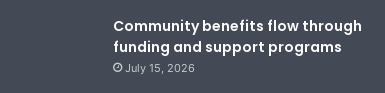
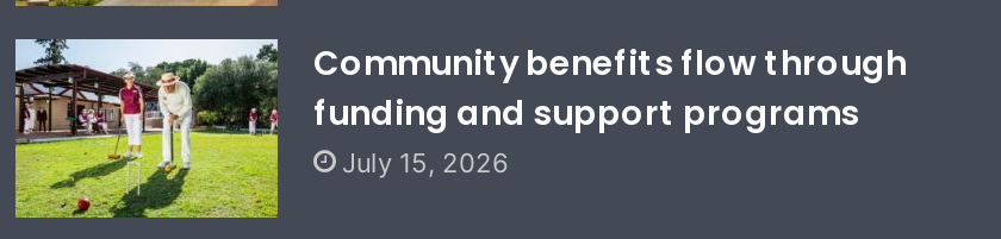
none -> [13,36,280,219] [image]

